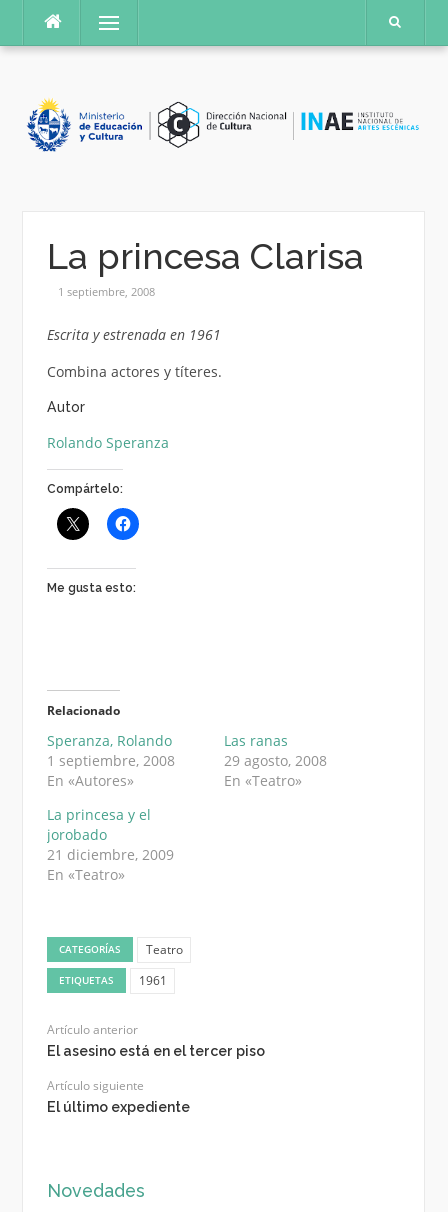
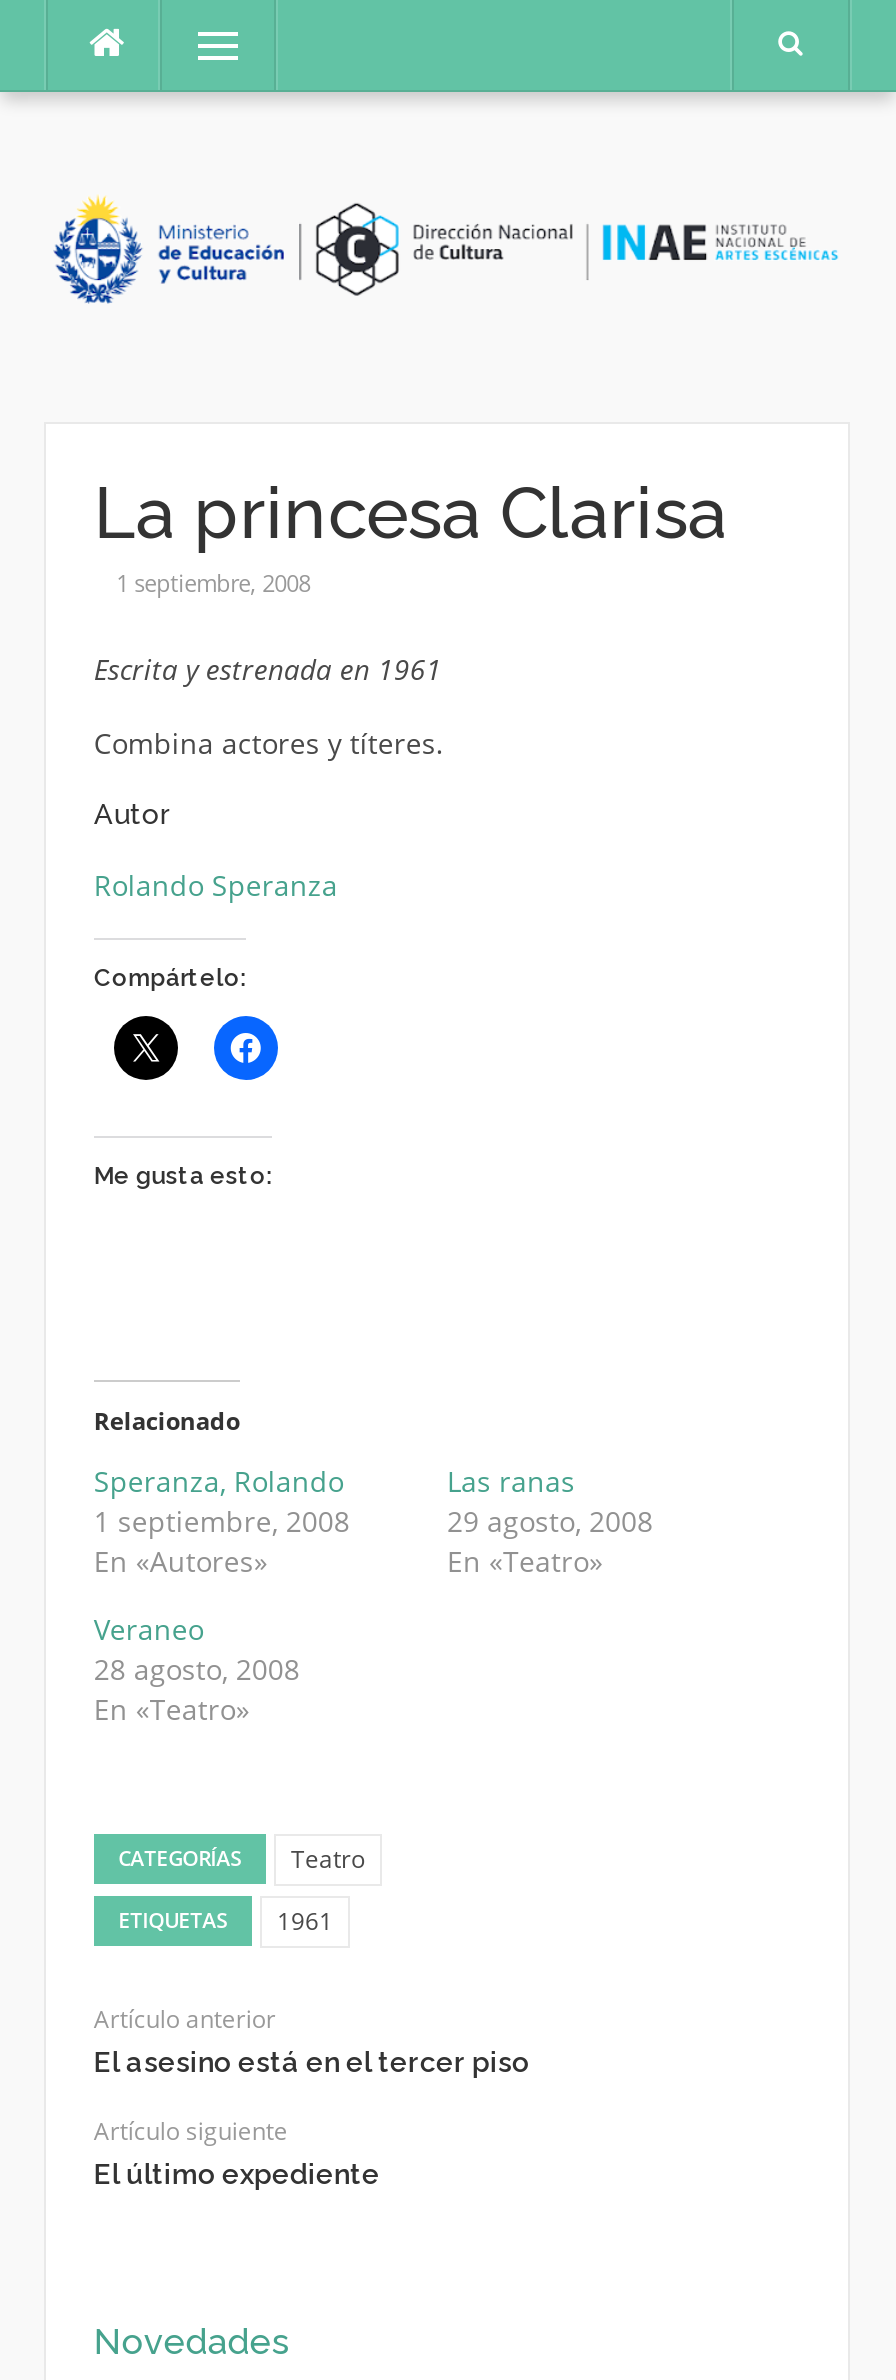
[47,805,174,864] La princesa y el | jorobado | 21 diciembre, 2009 -> [94,1611,300,1689] Veraneo | 28 agosto, 2008

